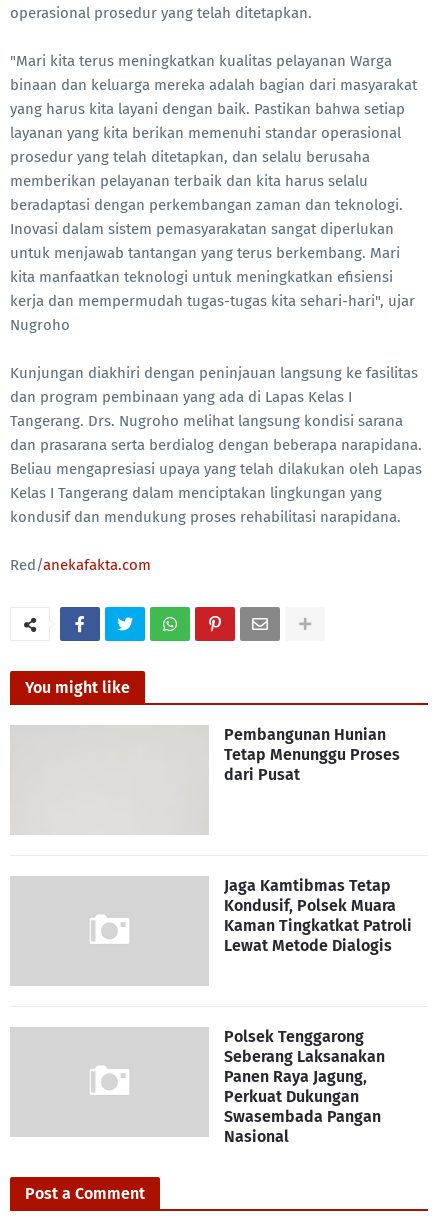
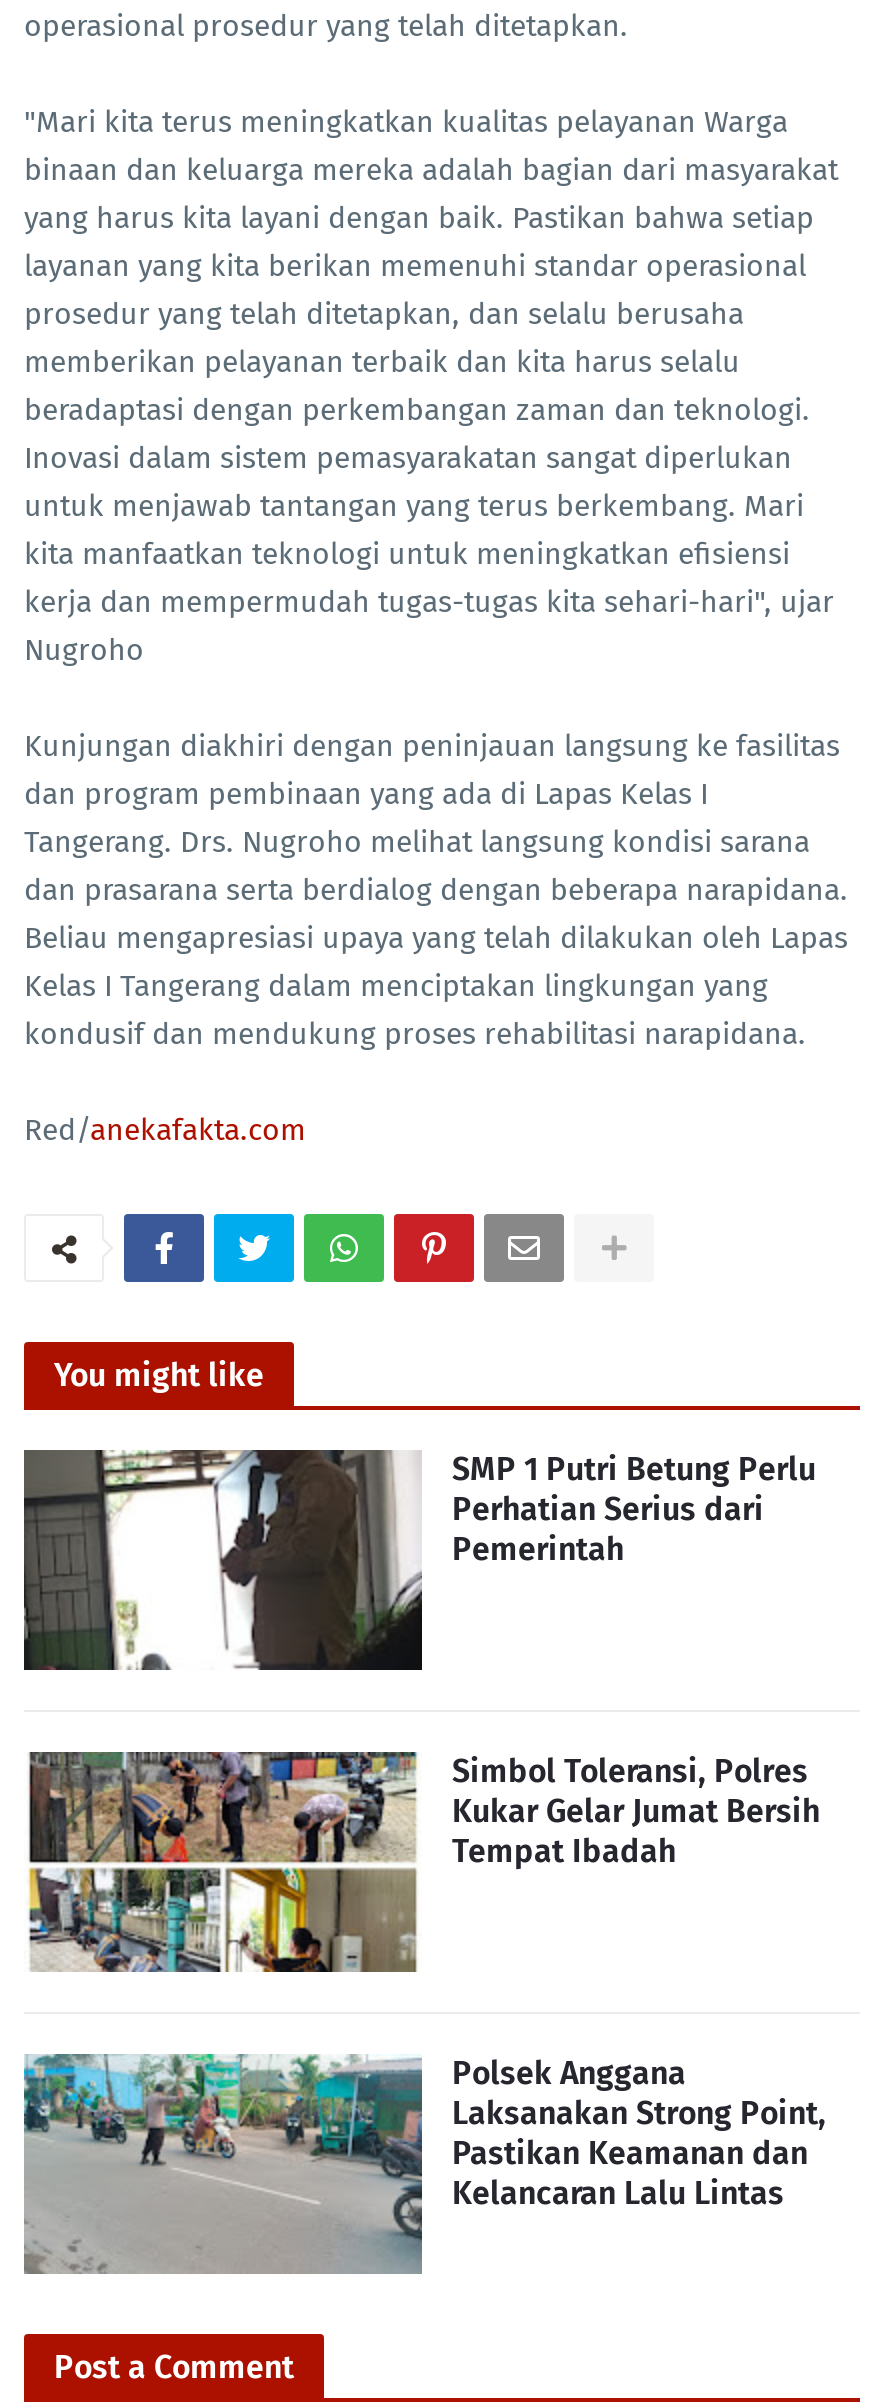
none -> [22,1448,424,1672] [image]
none -> [22,2054,424,2274] [image]
none -> [28,1752,418,1974] [image]
[224,725,400,784] Pembangunan Hunian | Tetap Menunggu Proses | dari Pusat -> [452,1451,816,1569] SMP 1 Putri Betung Perlu | Perhatian Serius dari | Pemerintah
[224,876,412,955] Jaga Kamtibmas Tetap | Kondusif, Polsek Muara | Kaman Tingkatkat Patroli | Lewat Metode Dialogis -> [452,1753,820,1871] Simbol Toleransi, Polres | Kukar Gelar Jumat Bersih | Tempat Ibadah
[224,1027,385,1146] Polsek Tenggarong | Seberang Laksanakan | Panen Raya Jagung, | Perkuat Dukungan | Swasembada Pangan | Nasional -> [452,2055,826,2213] Polsek Anggana | Laksanakan Strong Point, | Pastikan Keamanan dan | Kelancaran Lalu Lintas

